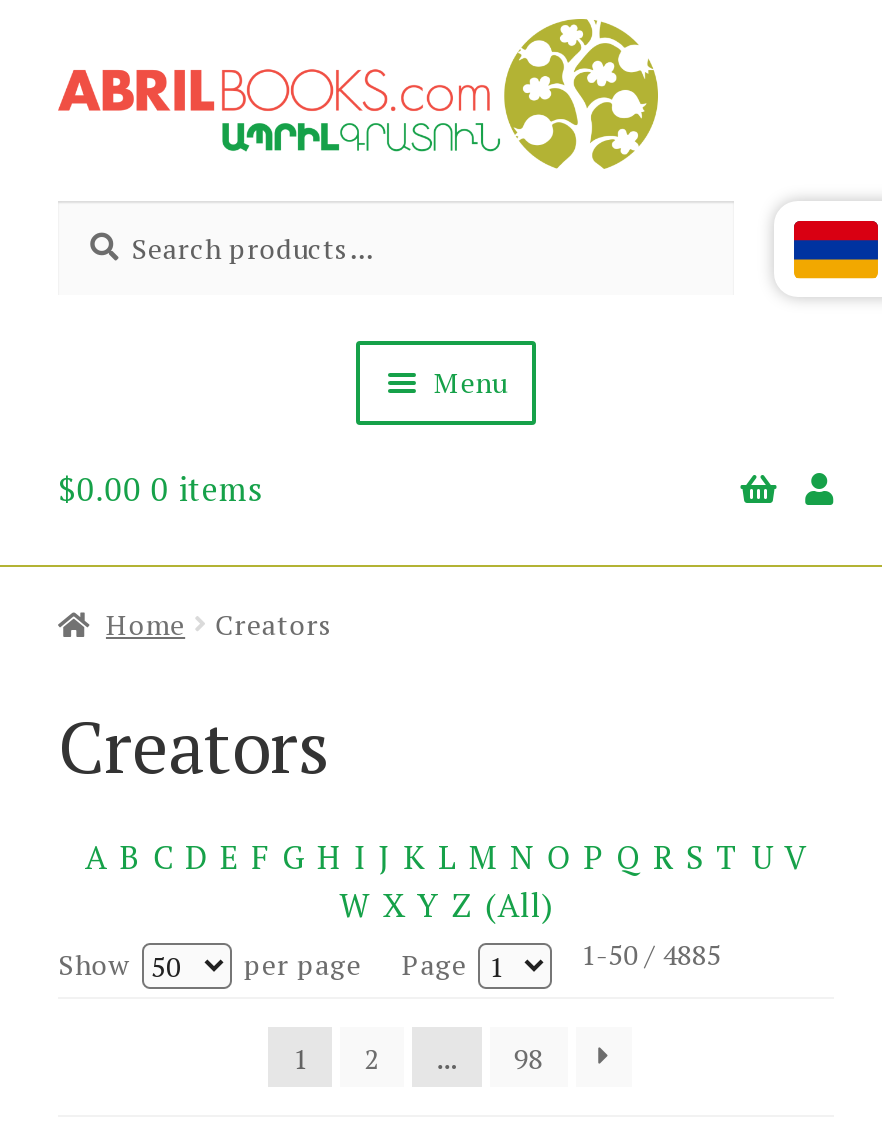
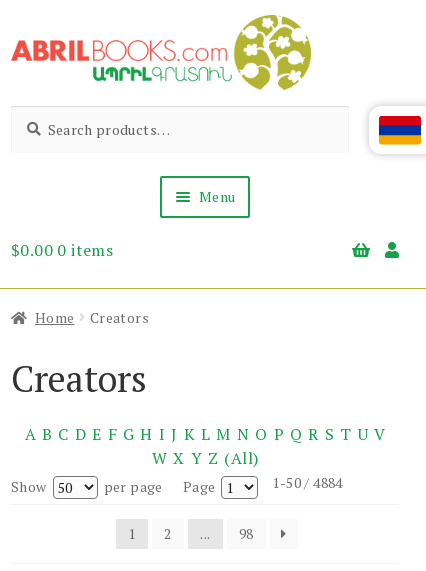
[581,935,722,973] 1-50 / 4885 -> [272,473,343,492] 1-50 / 4884

